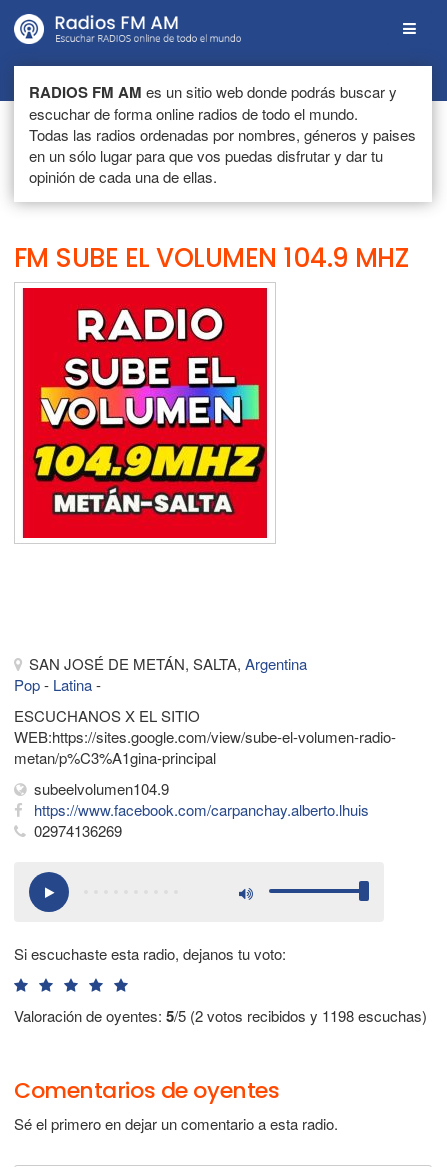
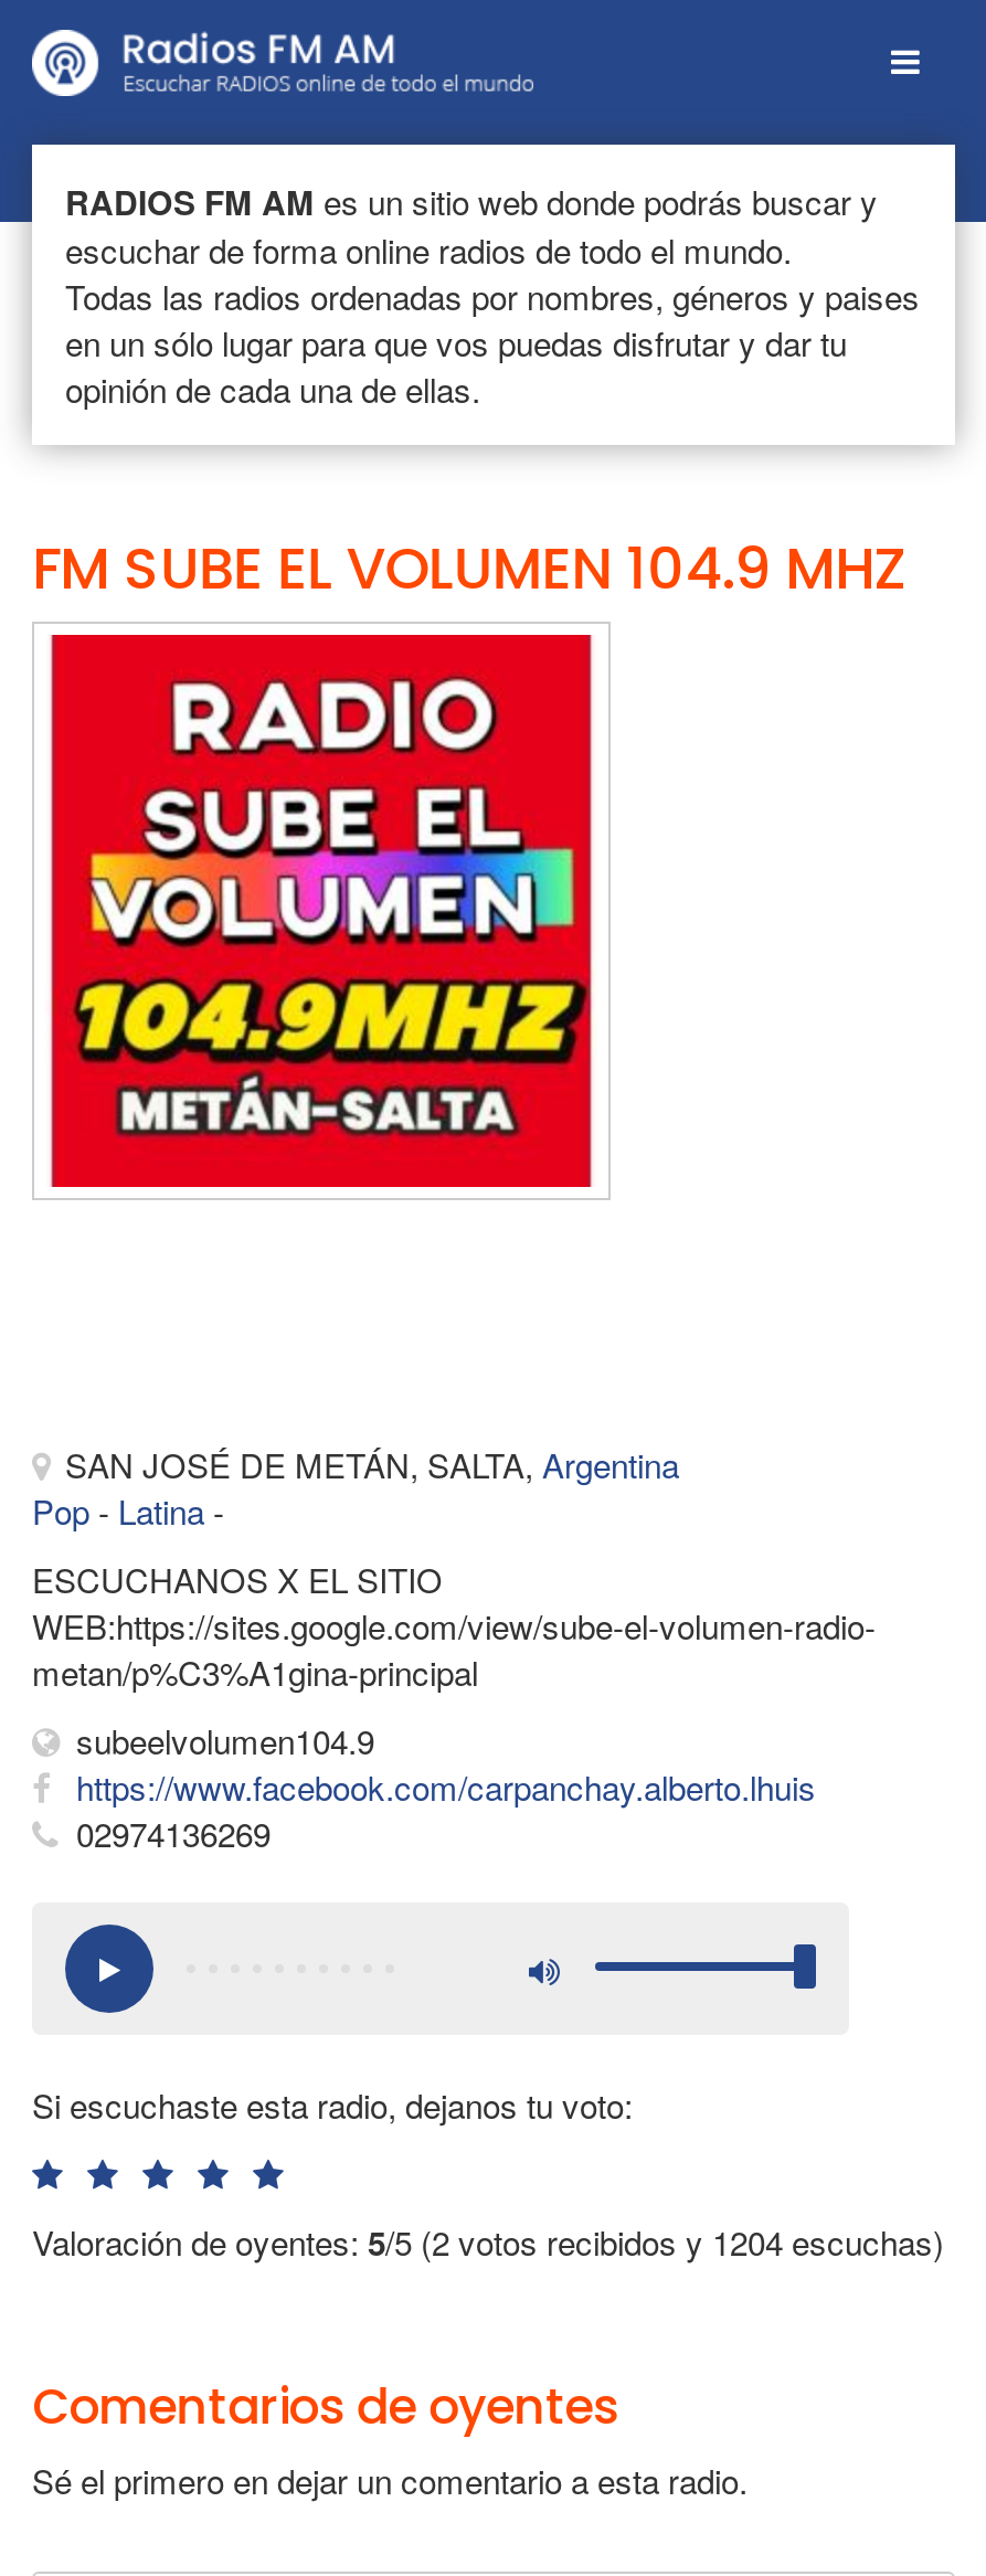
[14,1005,427,1027] Valoración de oyentes: 5/5 (2 votos recibidos y 1198 escuchas) -> [32,2218,944,2267] Valoración de oyentes: 5/5 (2 votos recibidos y 1204 escuchas)

